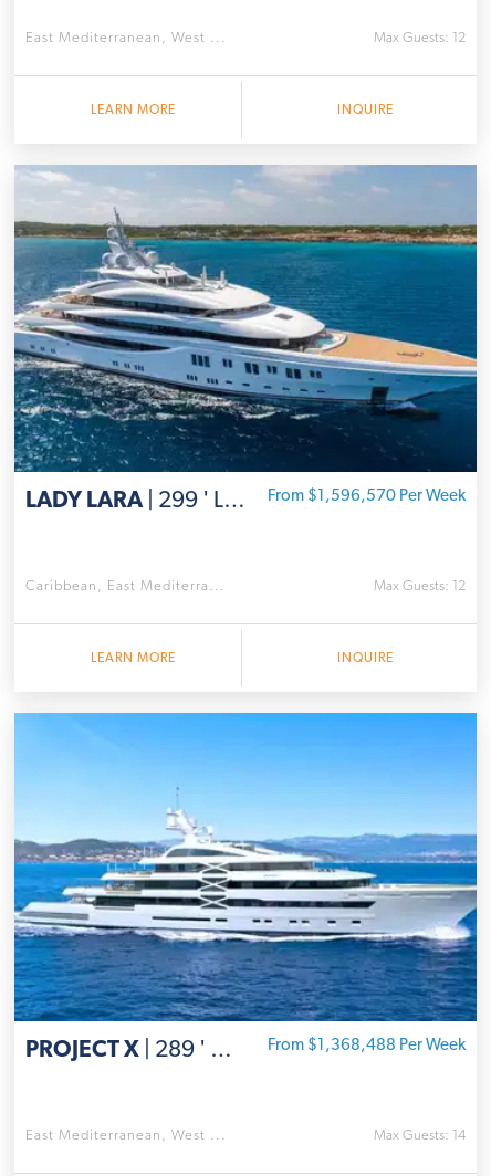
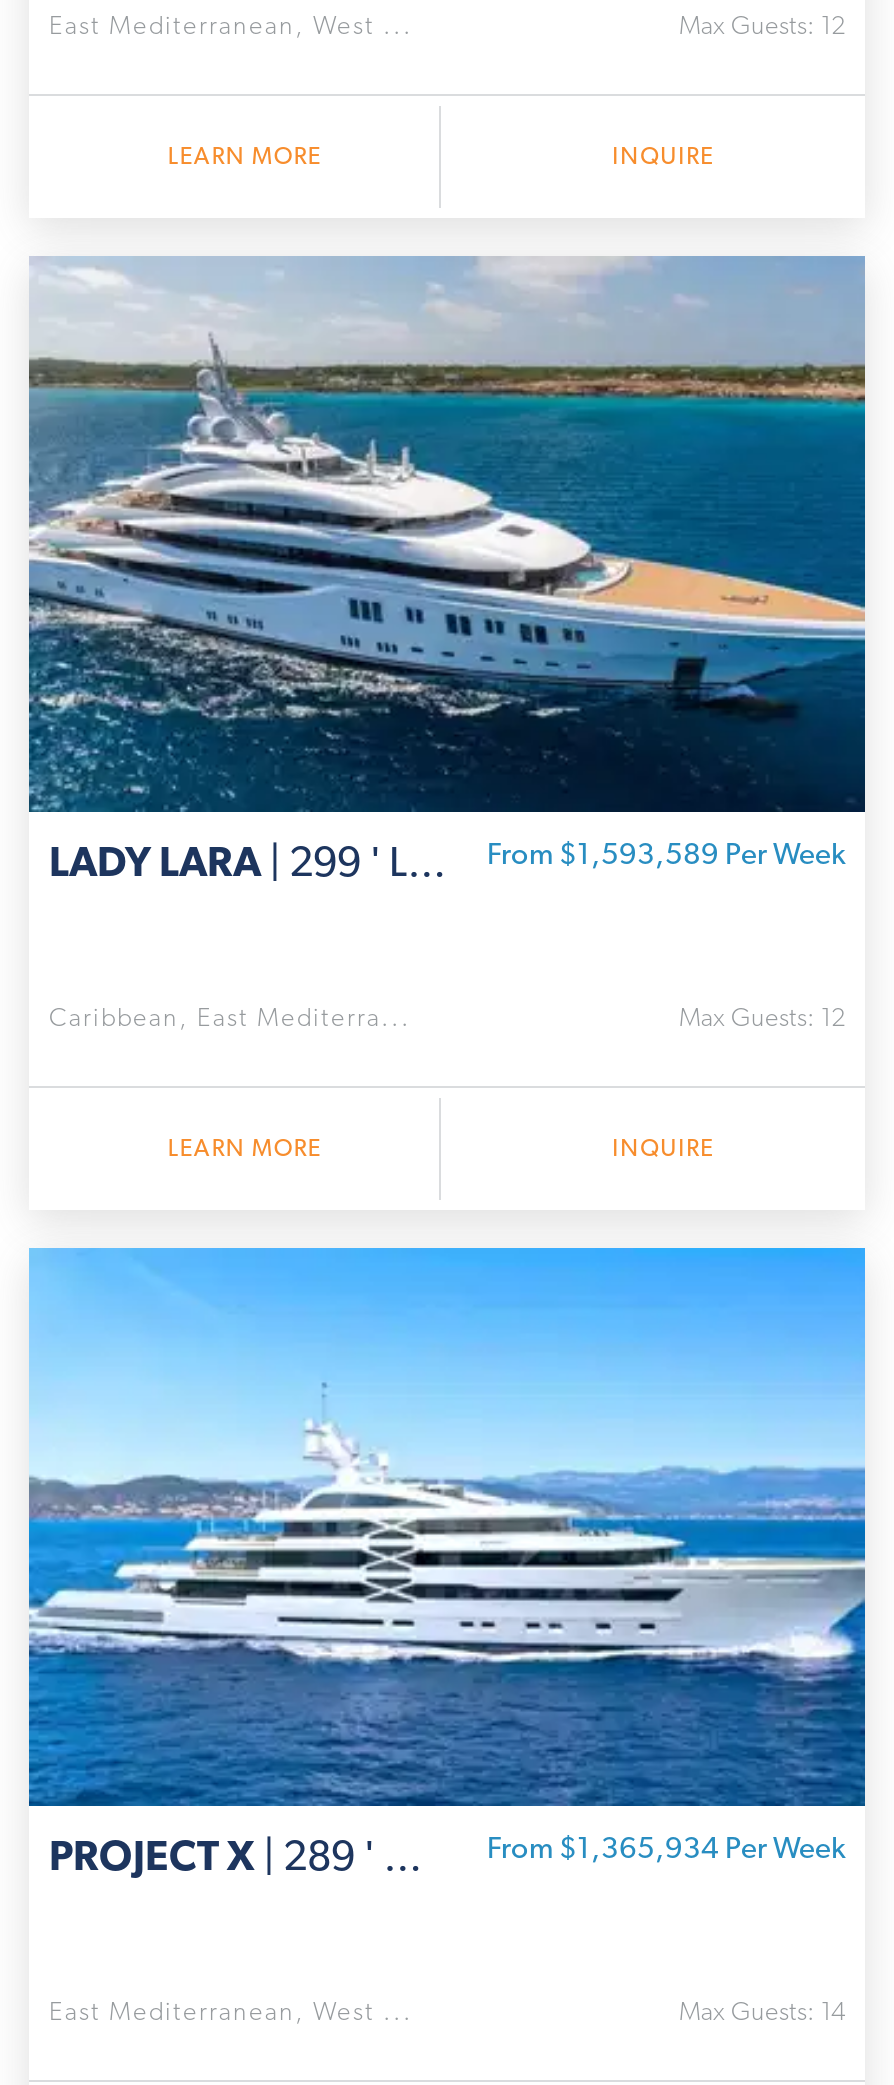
[268,485,466,505] From $1,596,570 Per Week -> [487,836,845,872] From $1,593,589 Per Week
[268,1034,466,1054] From $1,368,488 Per Week -> [487,1830,845,1866] From $1,365,934 Per Week

